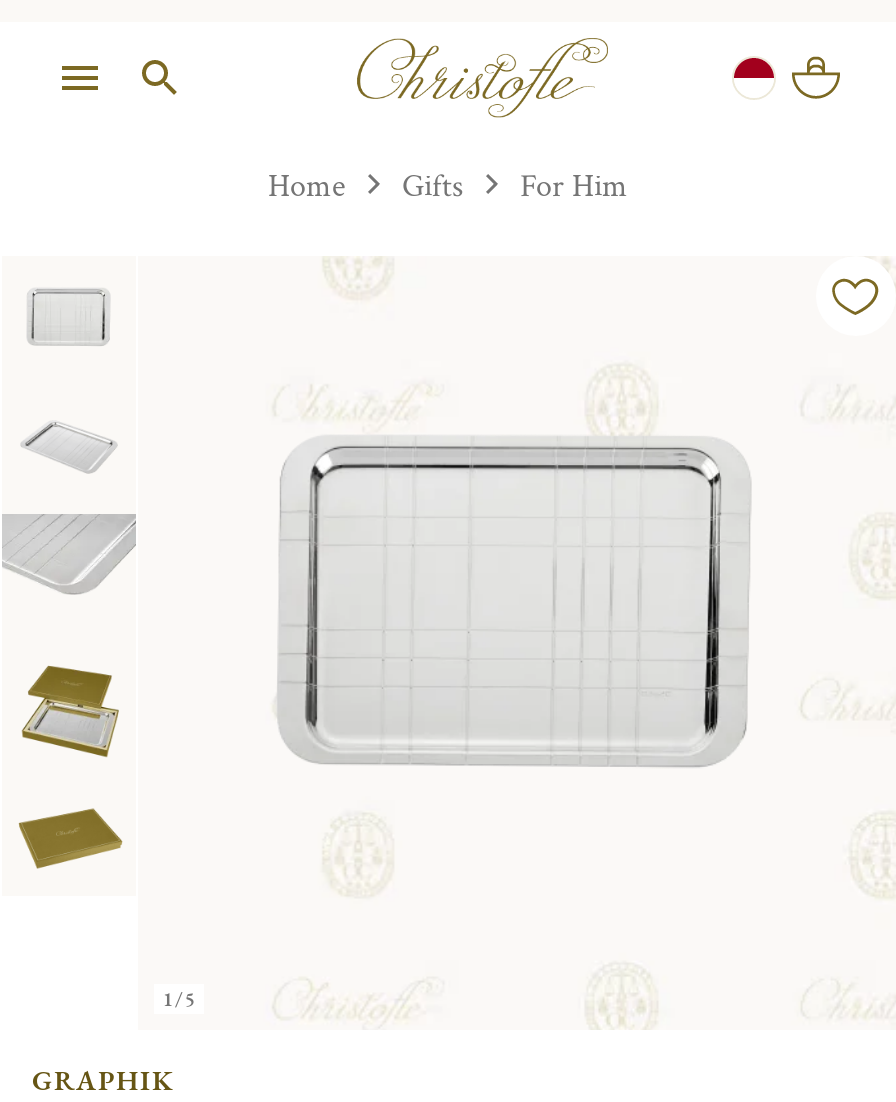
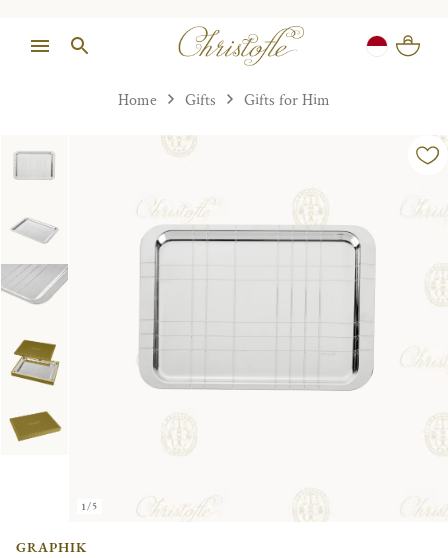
[520,166,628,208] For Him -> [244,90,330,111] Gifts for Him

